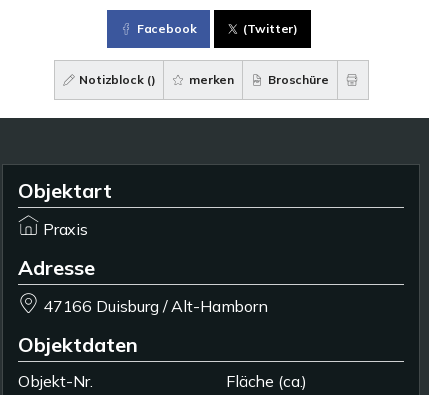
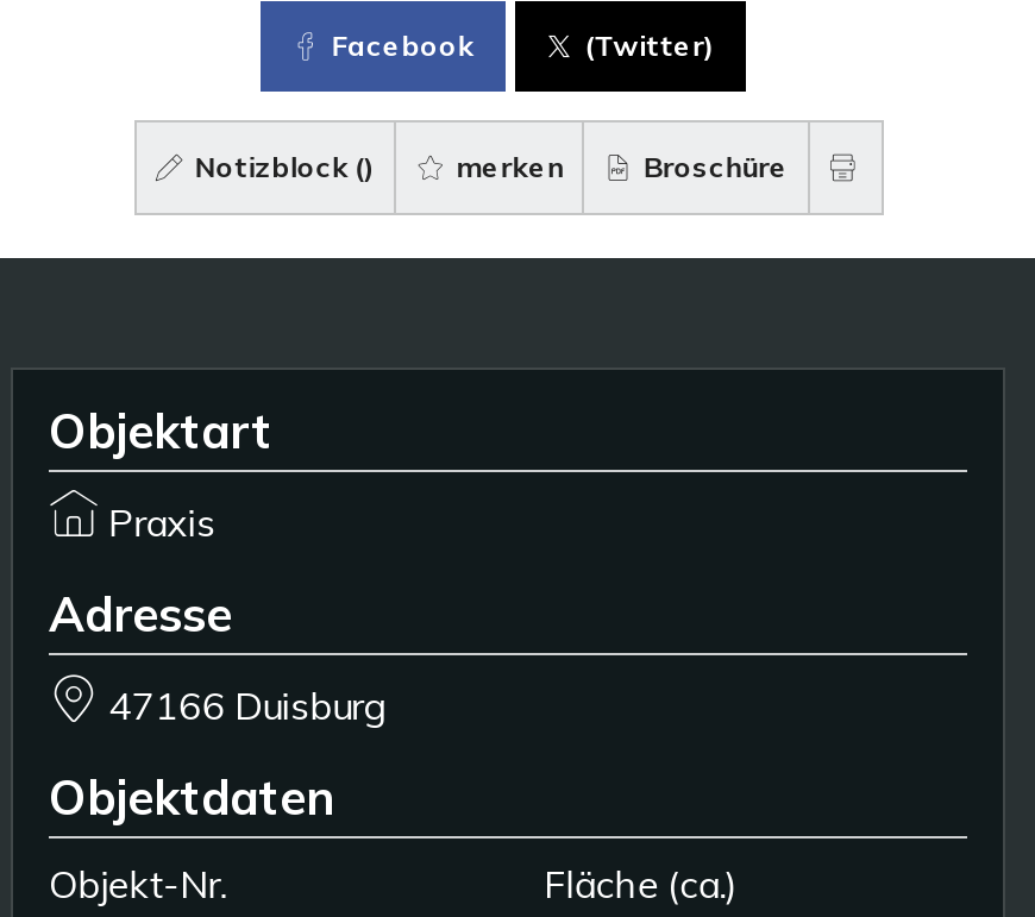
[43,296,268,316] 47166 Duisburg / Alt-Hamborn -> [108,682,384,729] 47166 Duisburg

